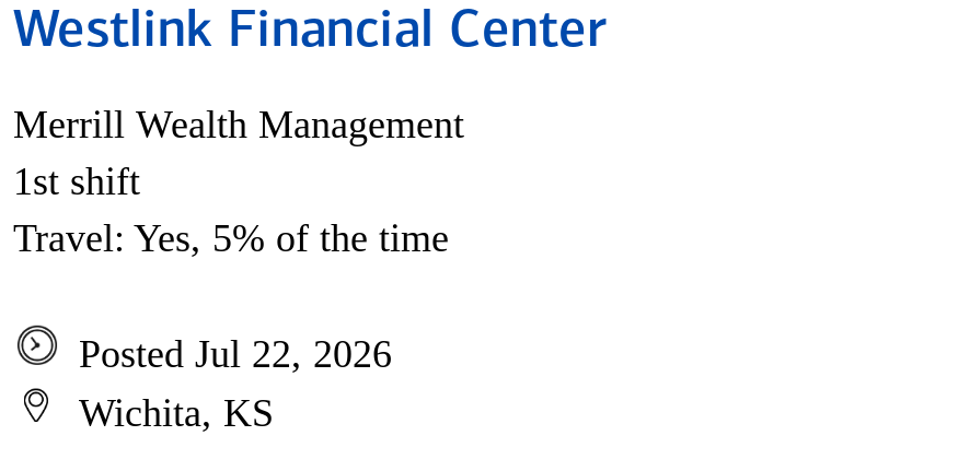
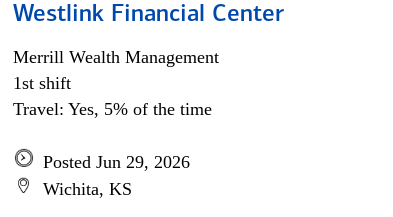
[79,332,392,376] Posted Jul 22, 2026 -> [43,152,190,172] Posted Jun 29, 2026

